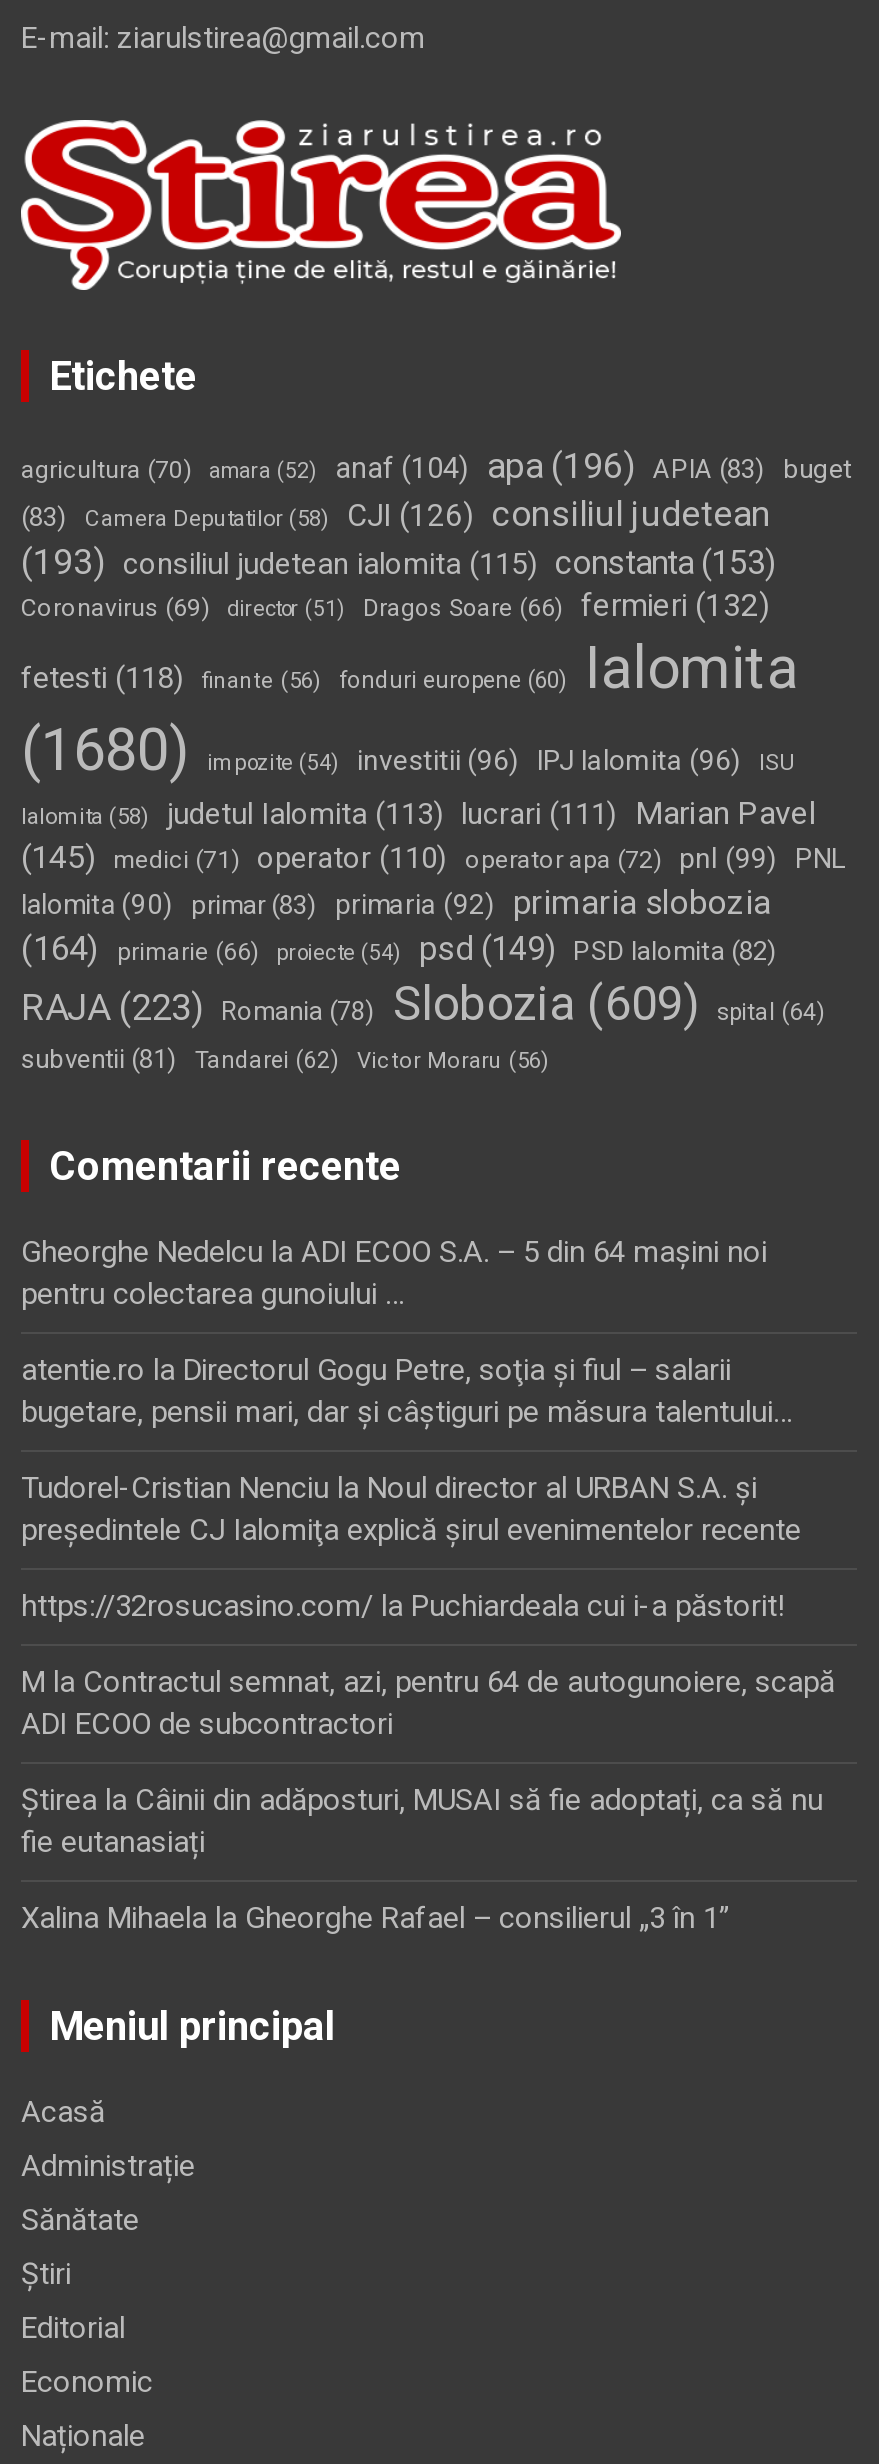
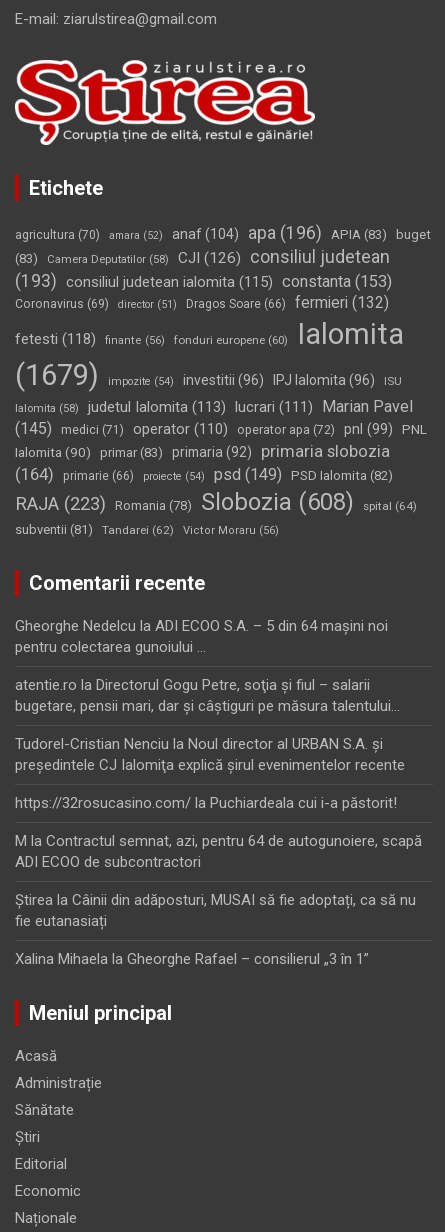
[21,717,795,785] (1680) impozite (54) investitii (96) IPJ Ialomita (96) ISU -> [15,358,402,392] (1679) impozite (54) investitii (96) IPJ Ialomita (96) ISU
[21,977,699,1033] RAJA (223) Romania (78) Slobozia (609) -> [15,488,354,516] RAJA (223) Romania (78) Slobozia (608)

